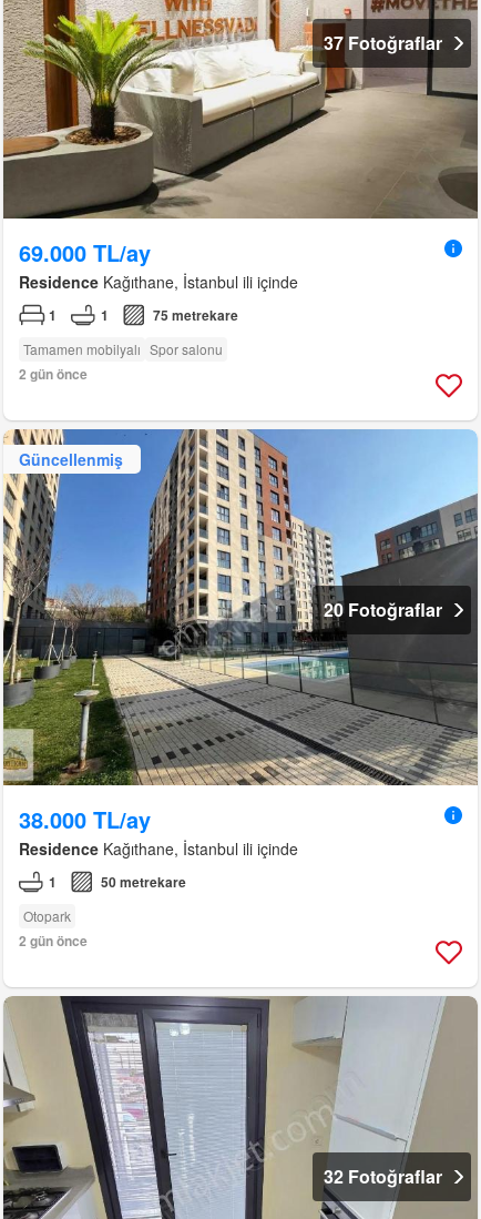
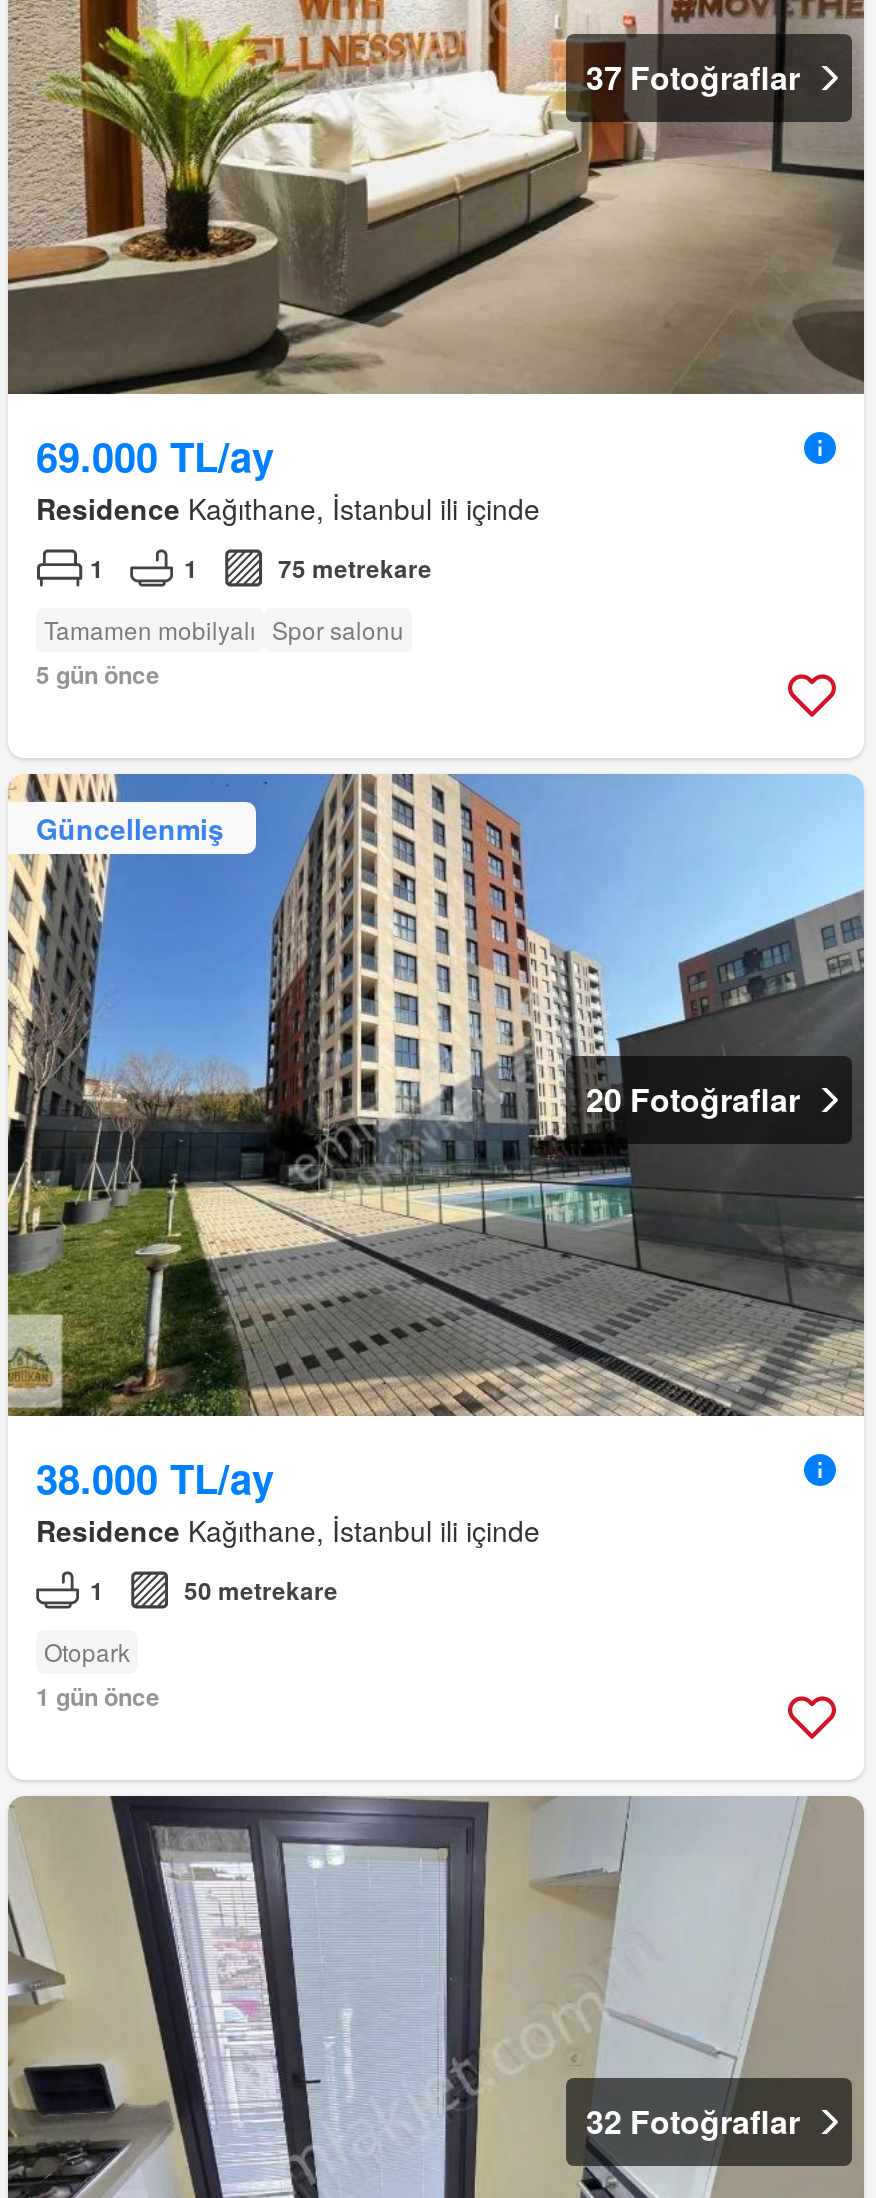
[19,364,88,384] 2 gün önce -> [36,657,160,693] 5 gün önce
[19,931,88,951] 2 gün önce -> [36,1679,160,1715] 1 gün önce

